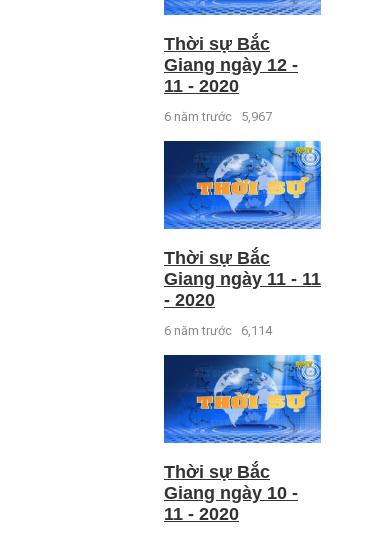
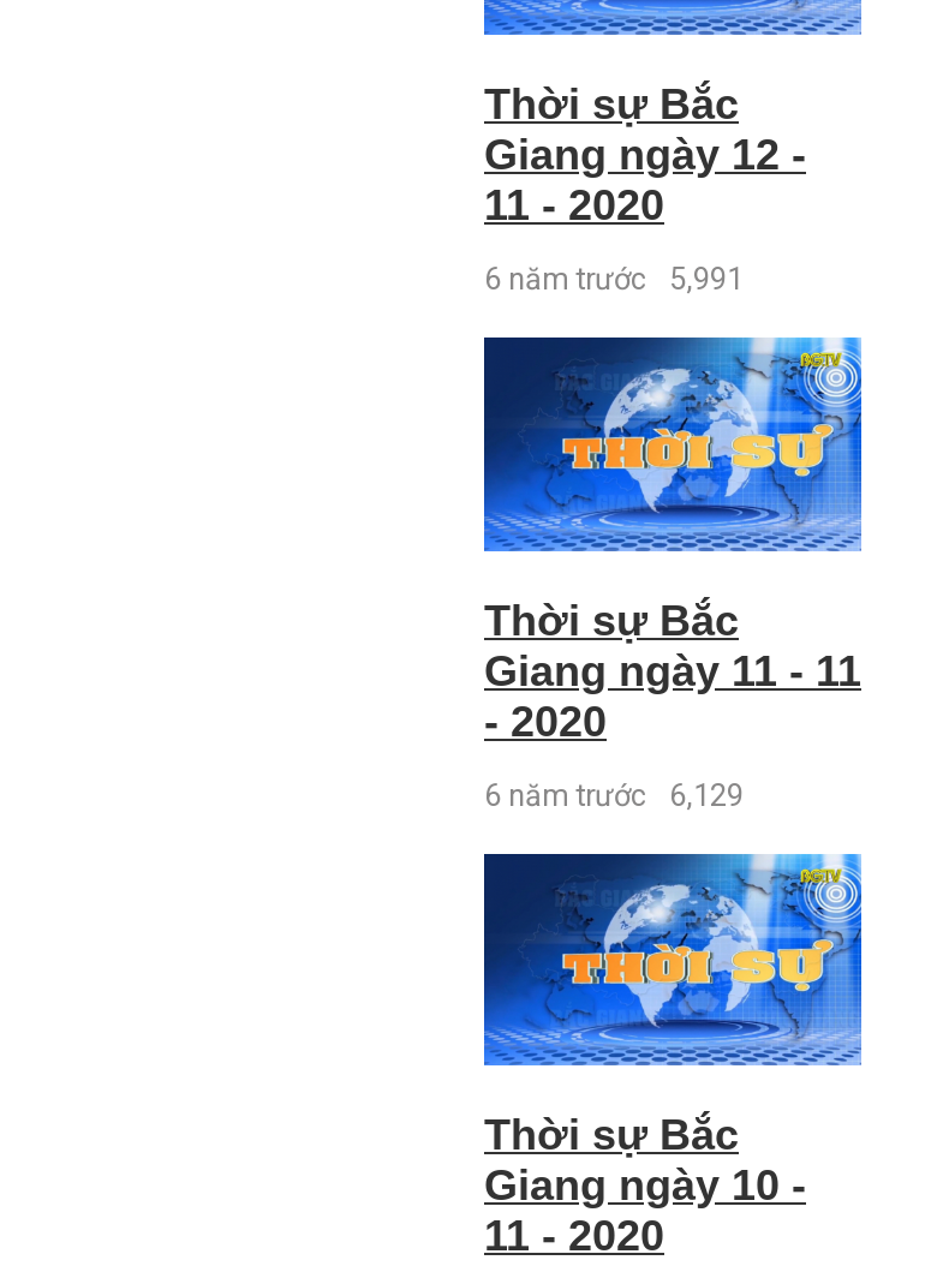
[164,109,272,124] 6 năm trước 5,967 -> [484,261,744,297] 6 năm trước 5,991
[164,323,272,338] 6 năm trước 6,114 -> [484,776,744,812] 6 năm trước 6,129

